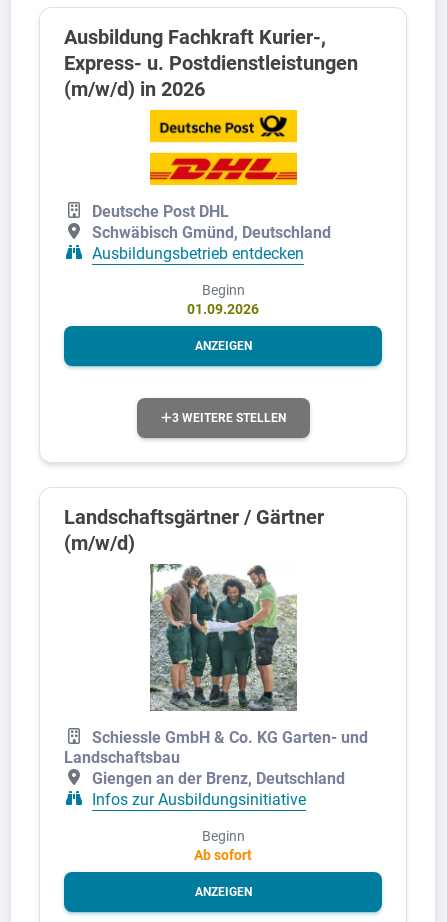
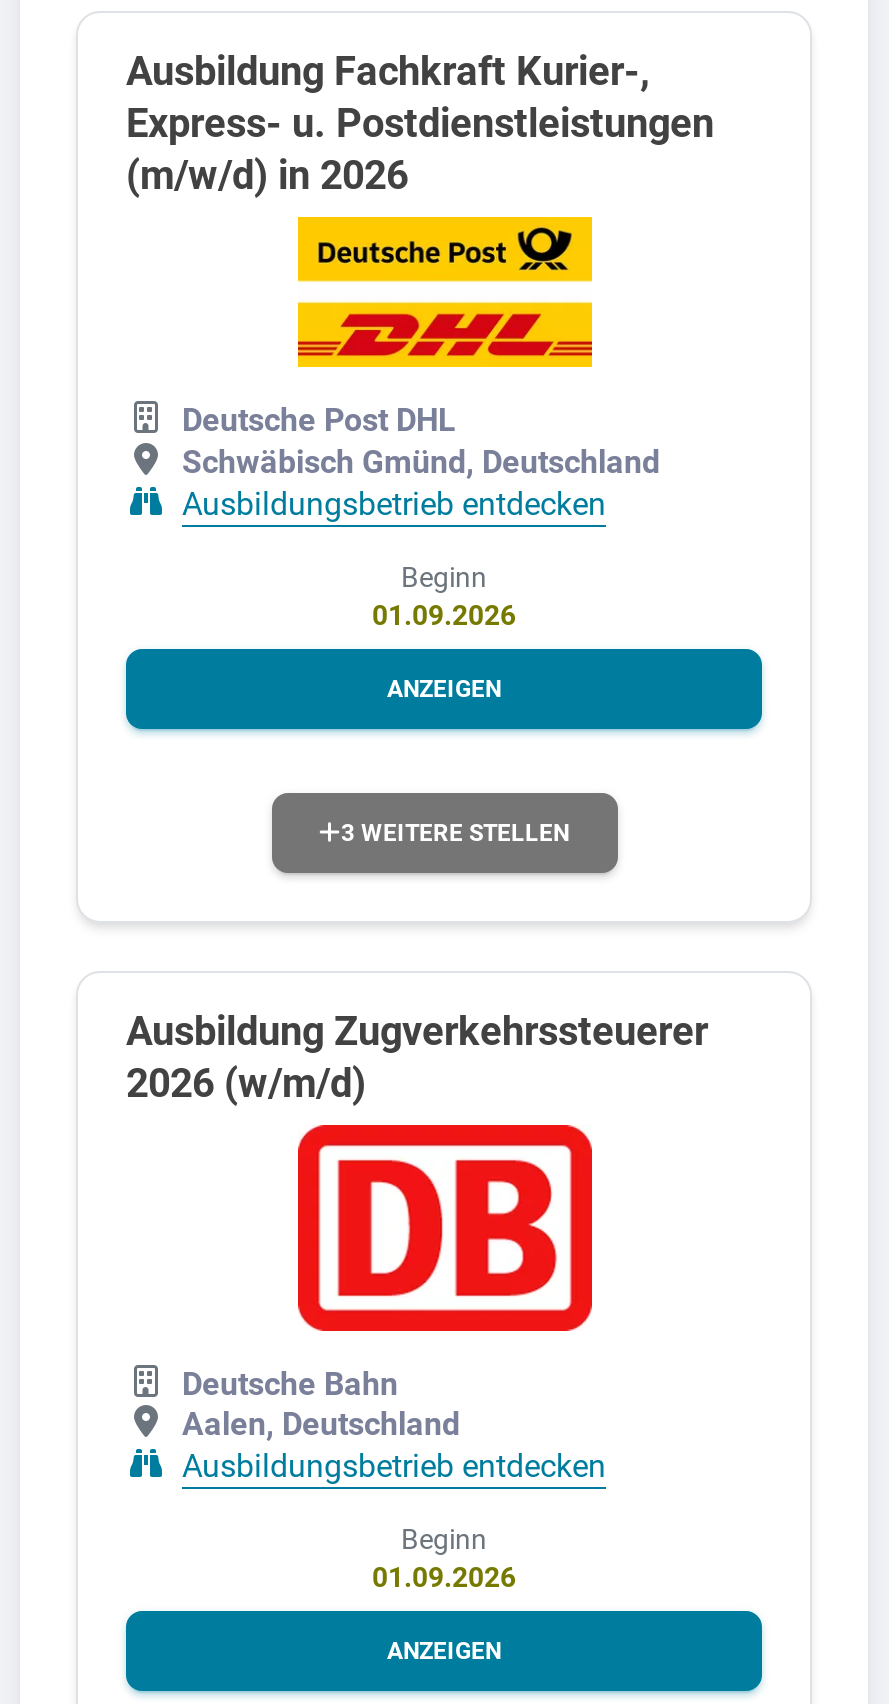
[64,504,324,554] Landschaftsgärtner / Gärtner | (m/w/d) -> [126,1006,708,1106] Ausbildung Zugverkehrssteuerer | 2026 (w/m/d)
[64,601,368,809] [image] | Schiessle GmbH & Co. KG Garten- und | Landschaftsbau | Giengen an der Brenz, Deutschland | Infos zur Ausbildungsinitiative -> [182,1121,606,1484] [image] | Deutsche Bahn | Aalen, Deutschland | Ausbildungsbetrieb entdecken
[194,847,252,863] Ab sofort -> [372,1560,516,1592] 01.09.2026

